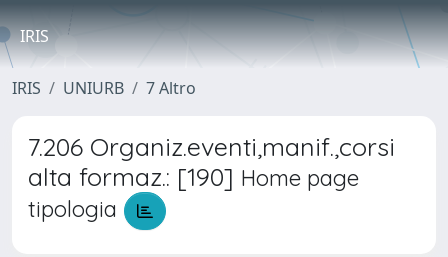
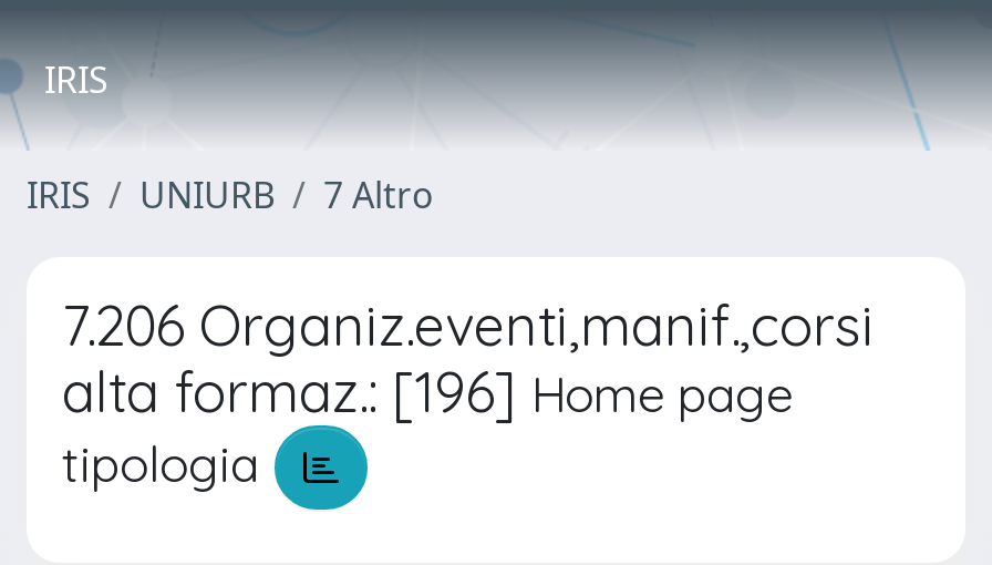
[28,161,359,192] alta formaz.: [190] Home page -> [62,357,793,425] alta formaz.: [196] Home page

